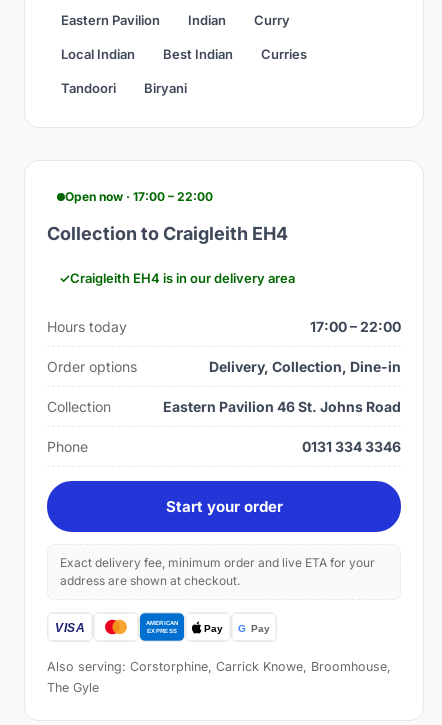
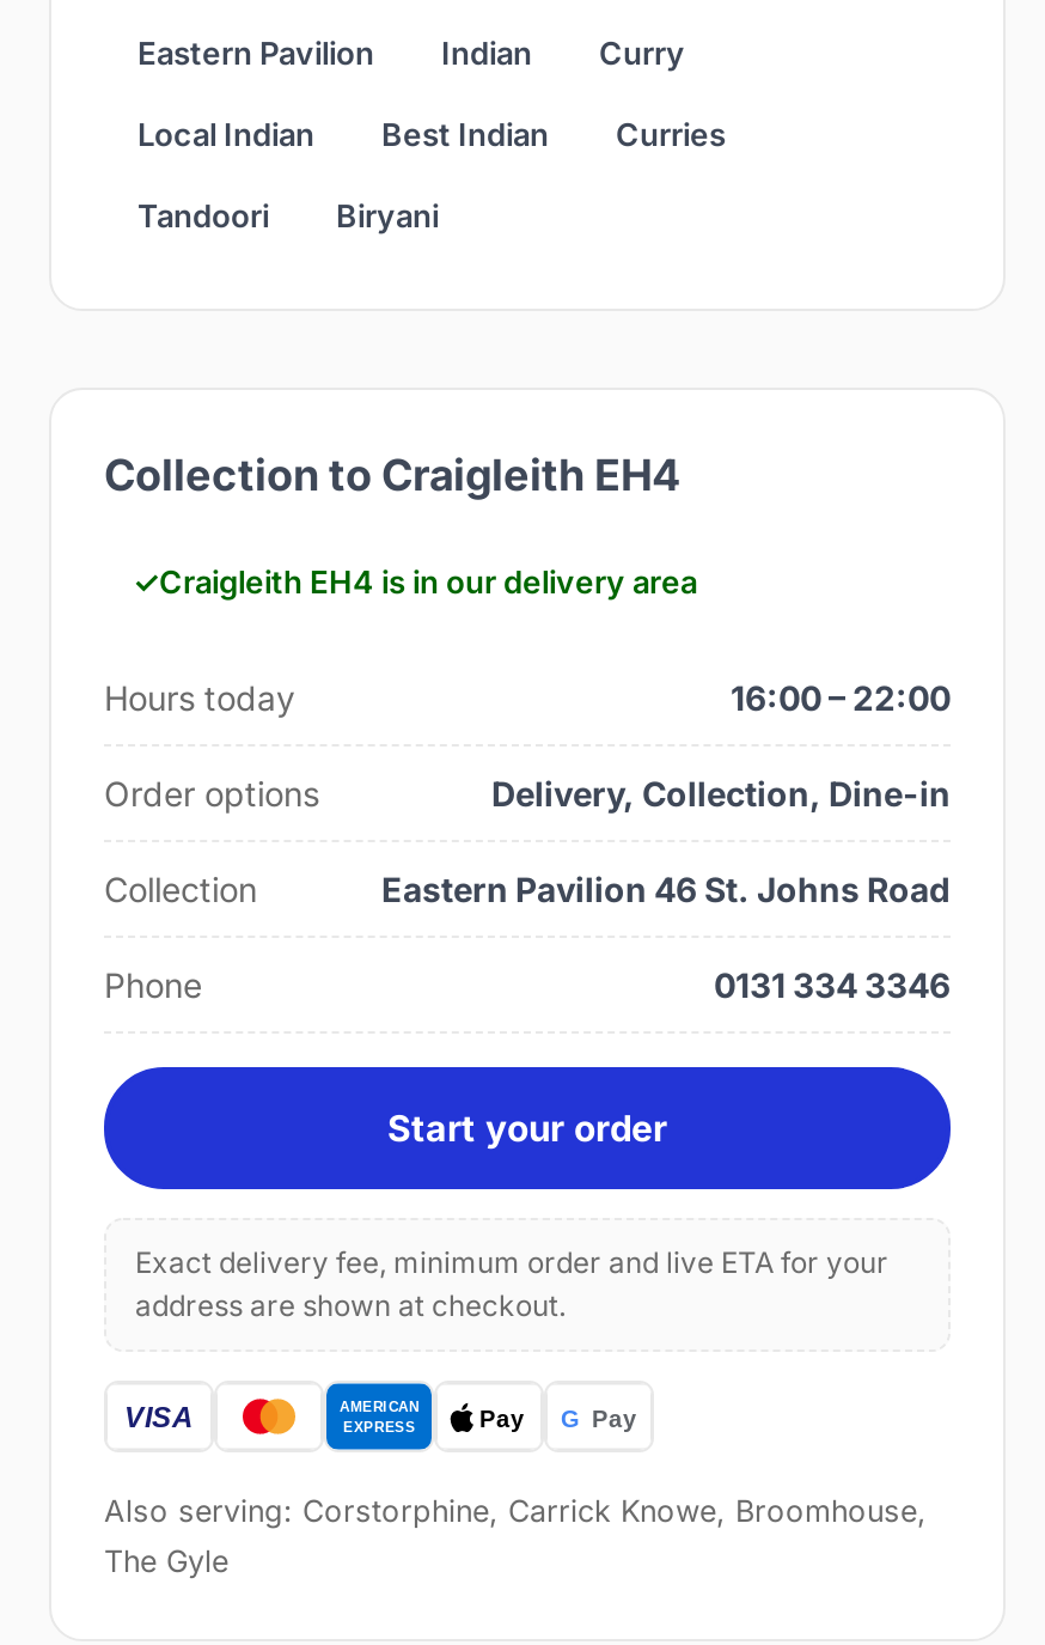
[65,189,213,204] Open now · 17:00 – 22:00 -> none
[310,318,401,335] 17:00 – 22:00 -> [731,676,951,717] 16:00 – 22:00

